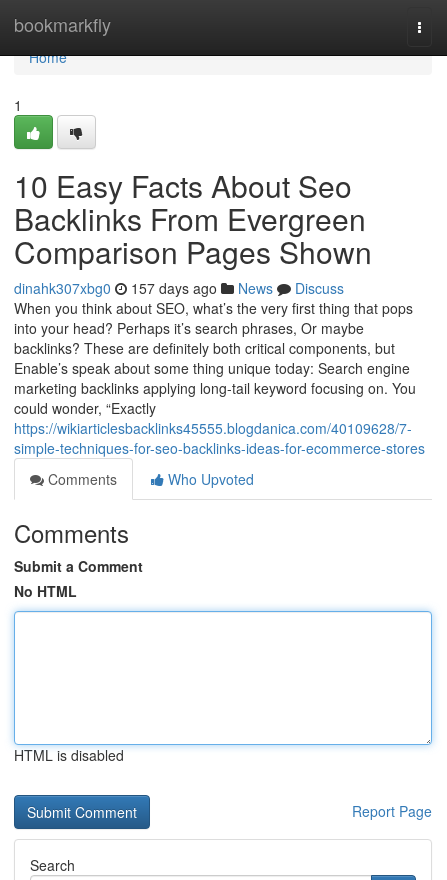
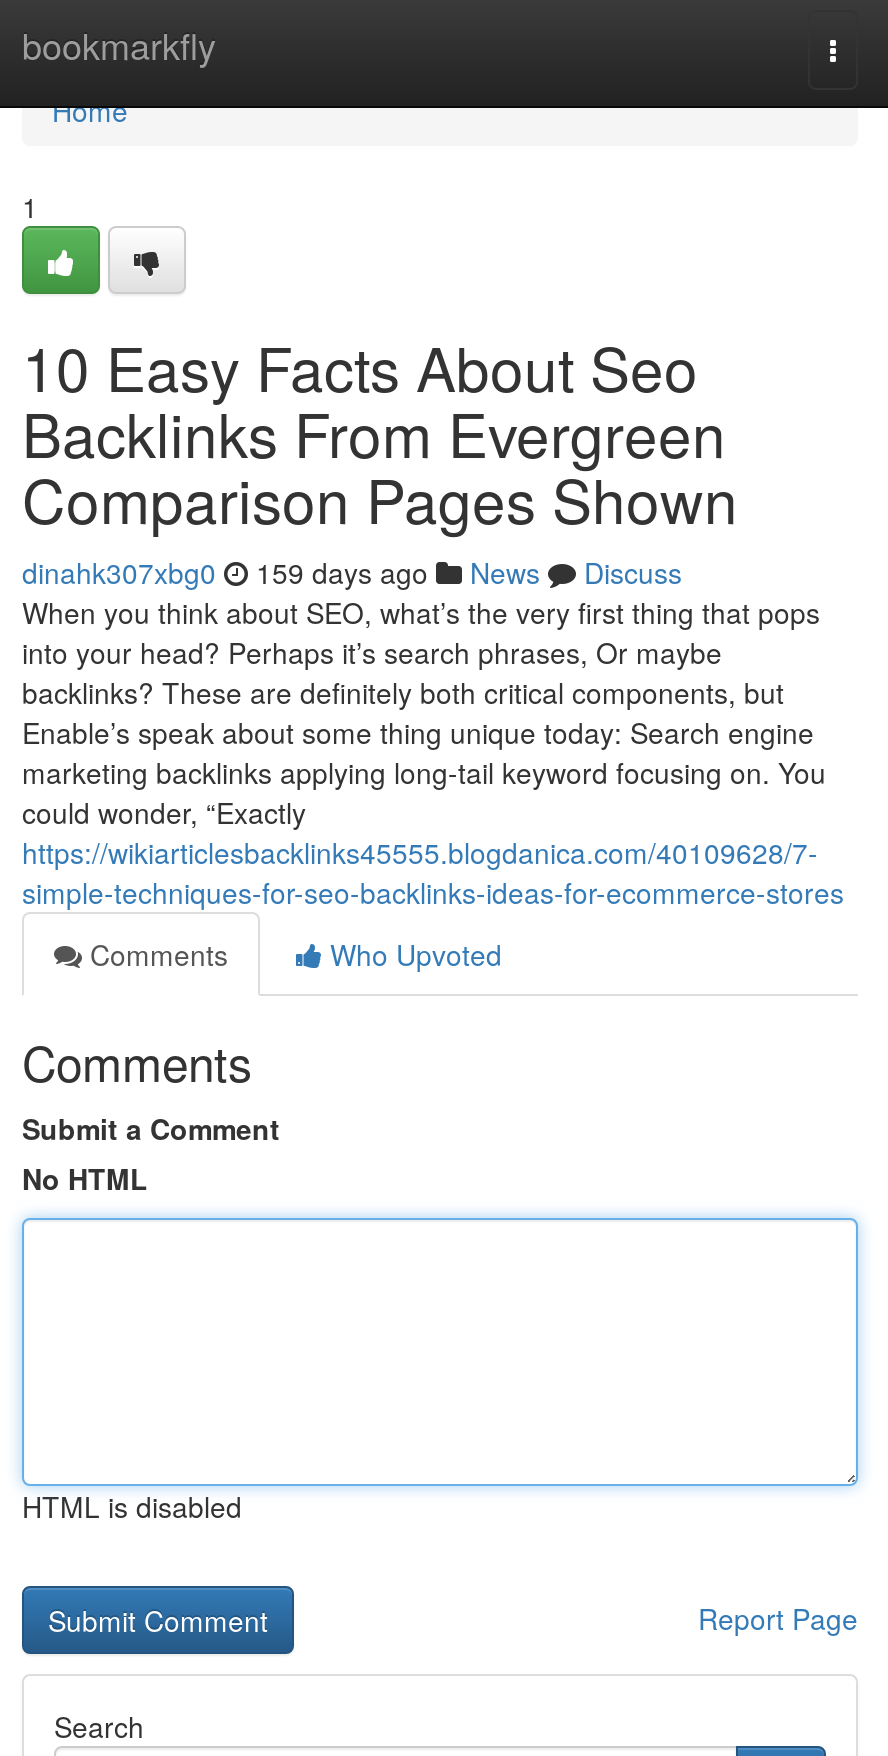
[14,278,344,298] dinahk307xbg0 157 days ago News Discuss -> [22,552,682,592] dinahk307xbg0 159 days ago News Discuss

